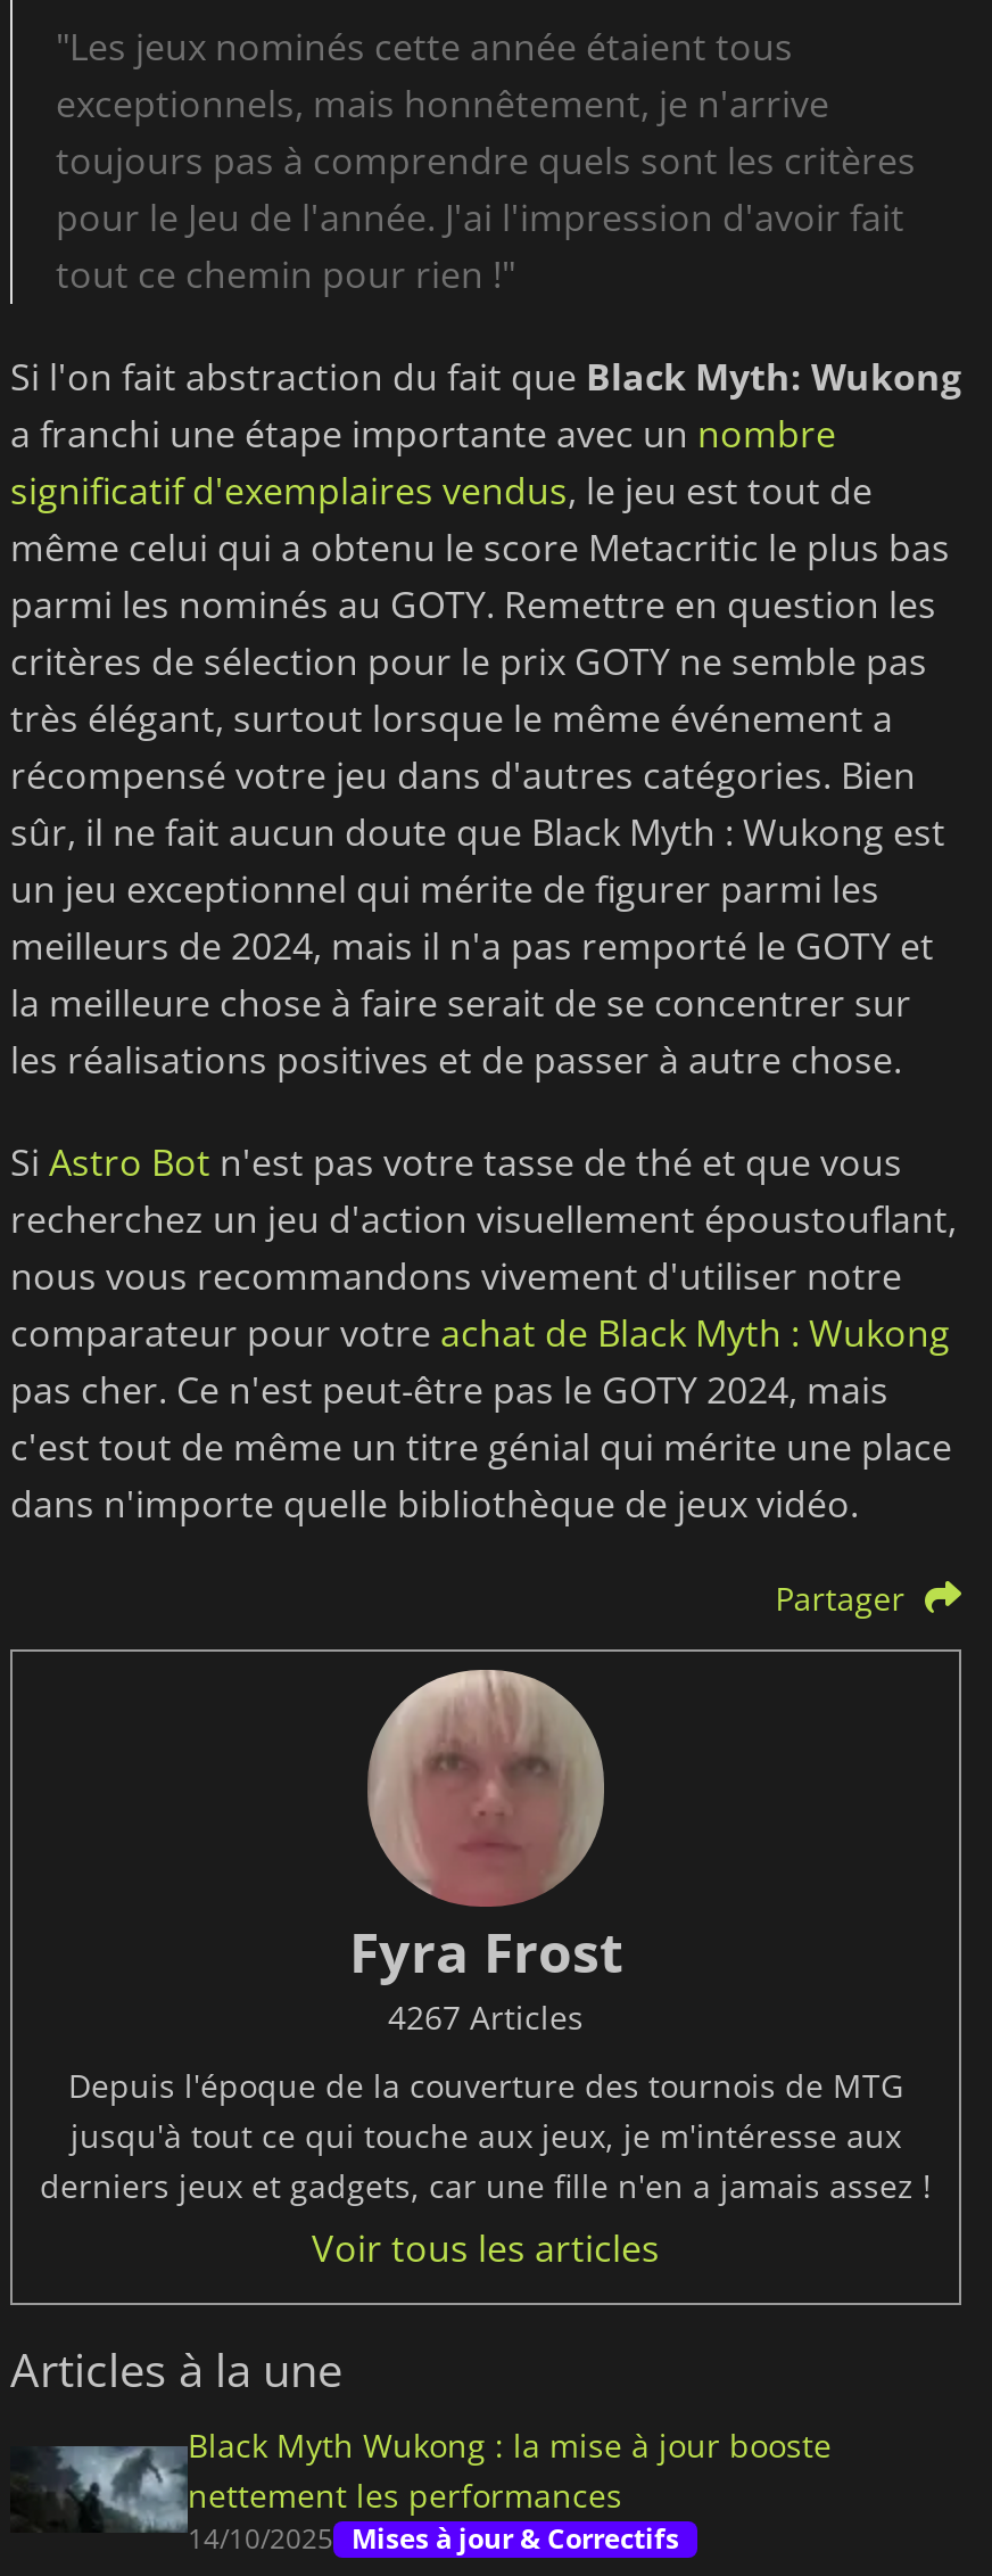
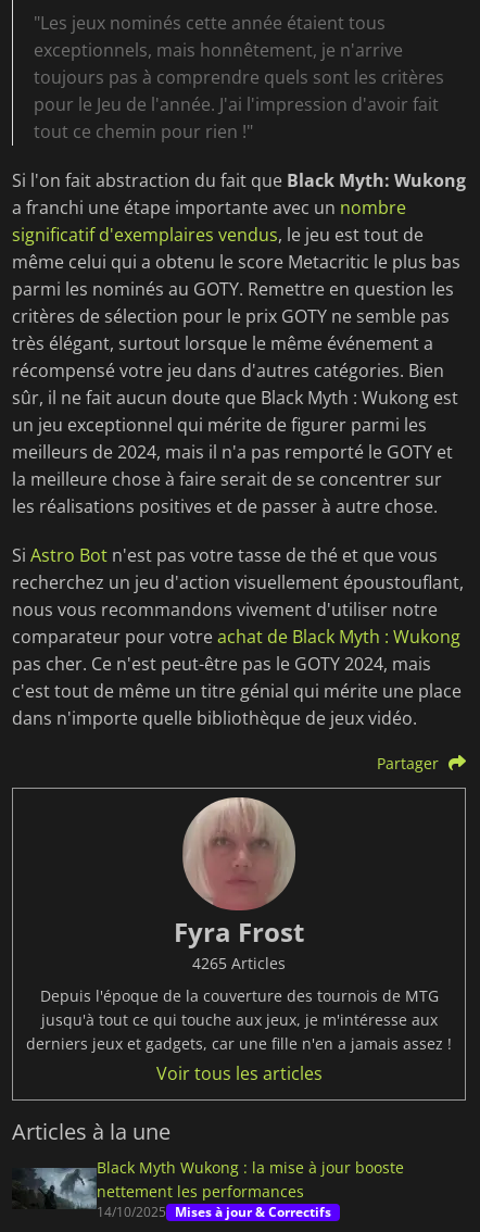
[388,1996,584,2040] 4267 Articles -> [192,953,286,974] 4265 Articles

